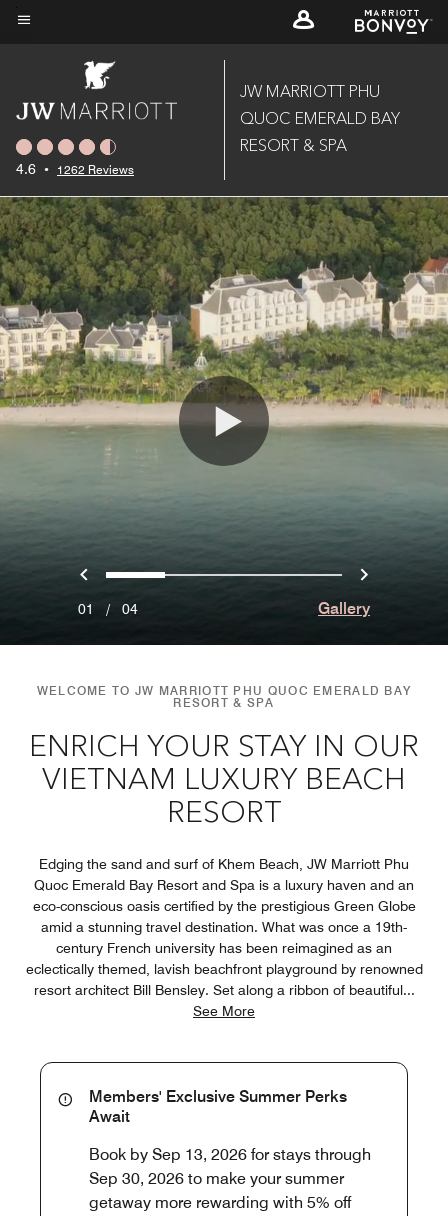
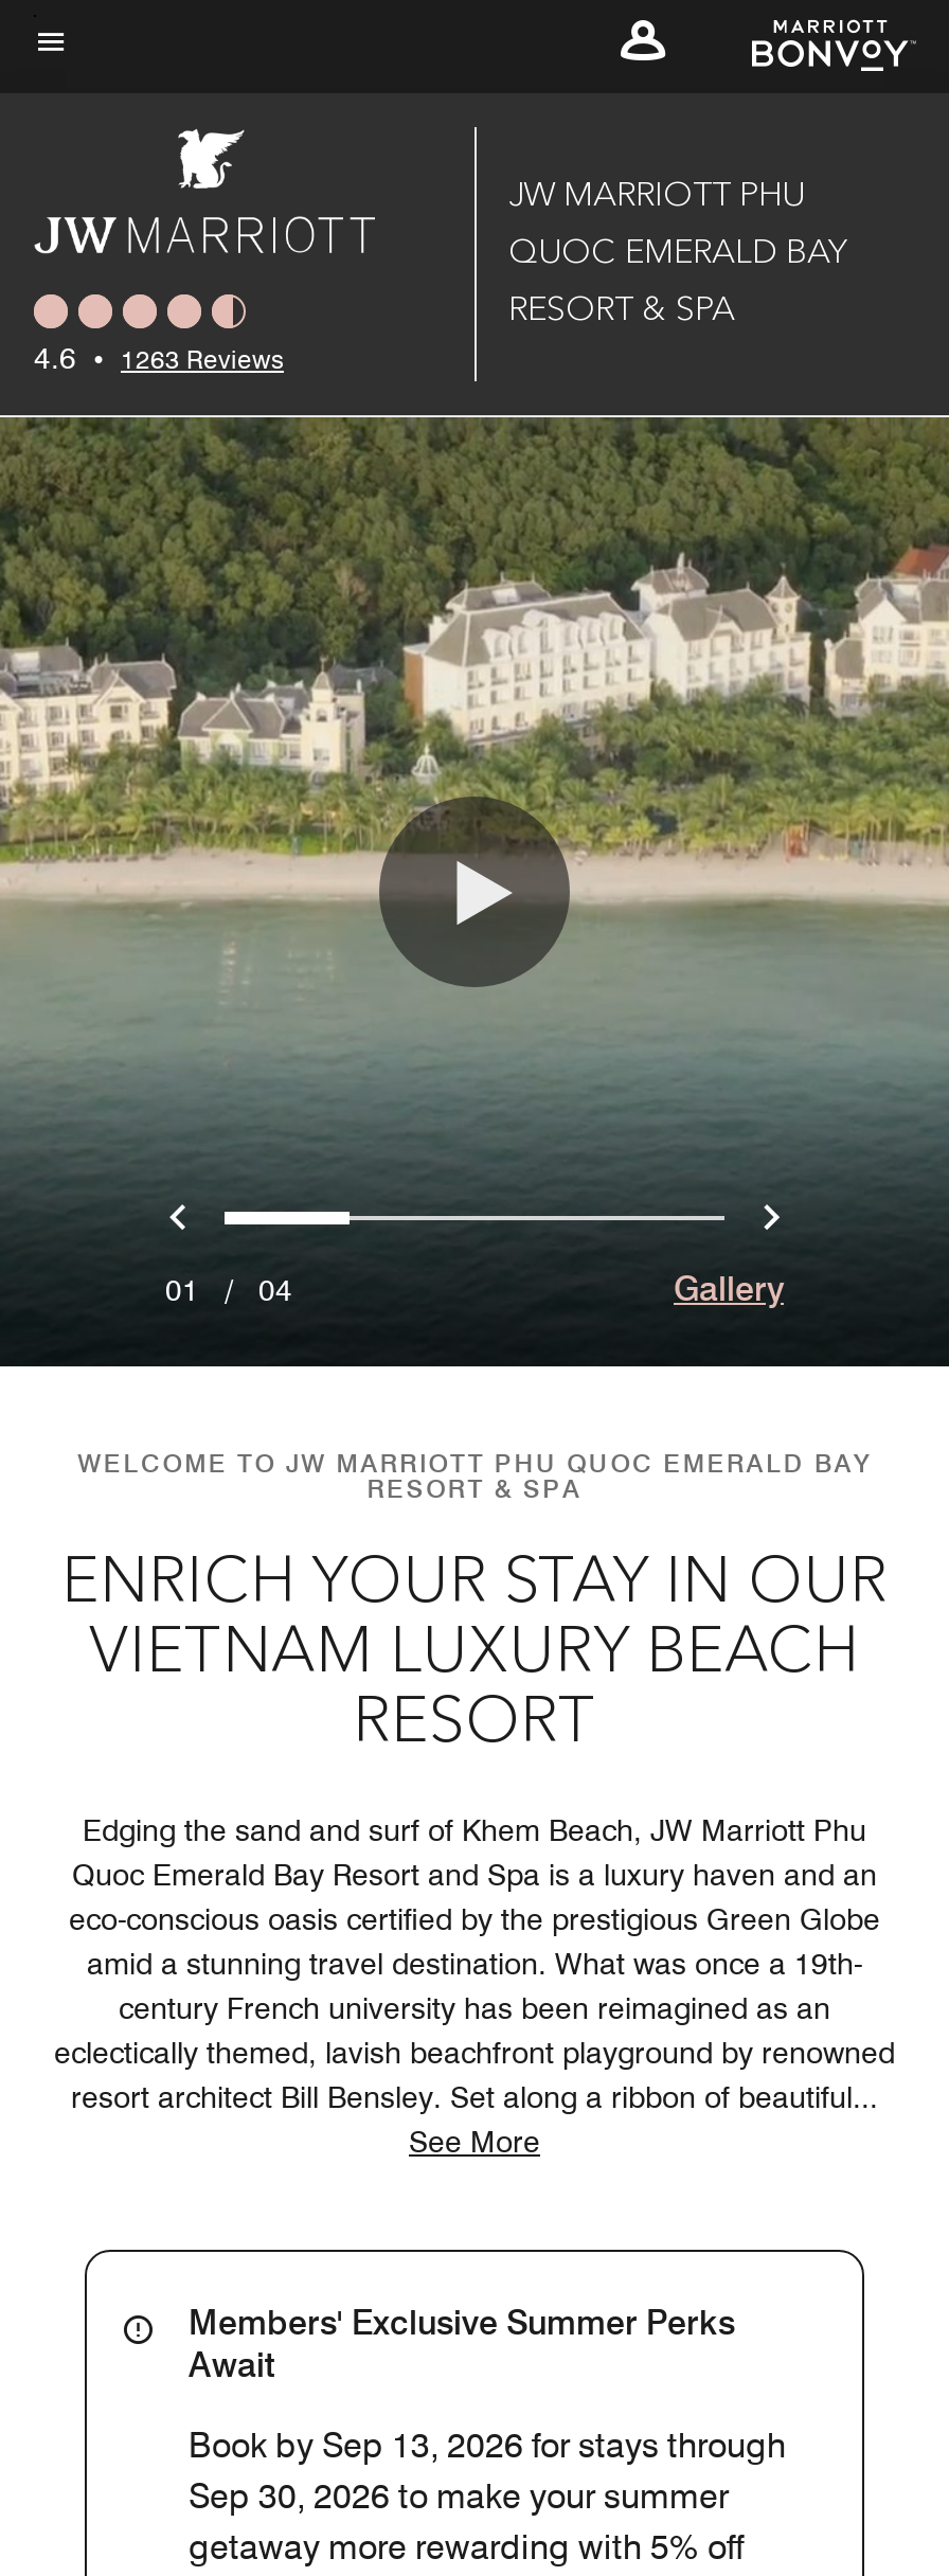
[16,161,134,177] 4.6 • 1262 Reviews -> [34,341,284,375] 4.6 • 1263 Reviews

